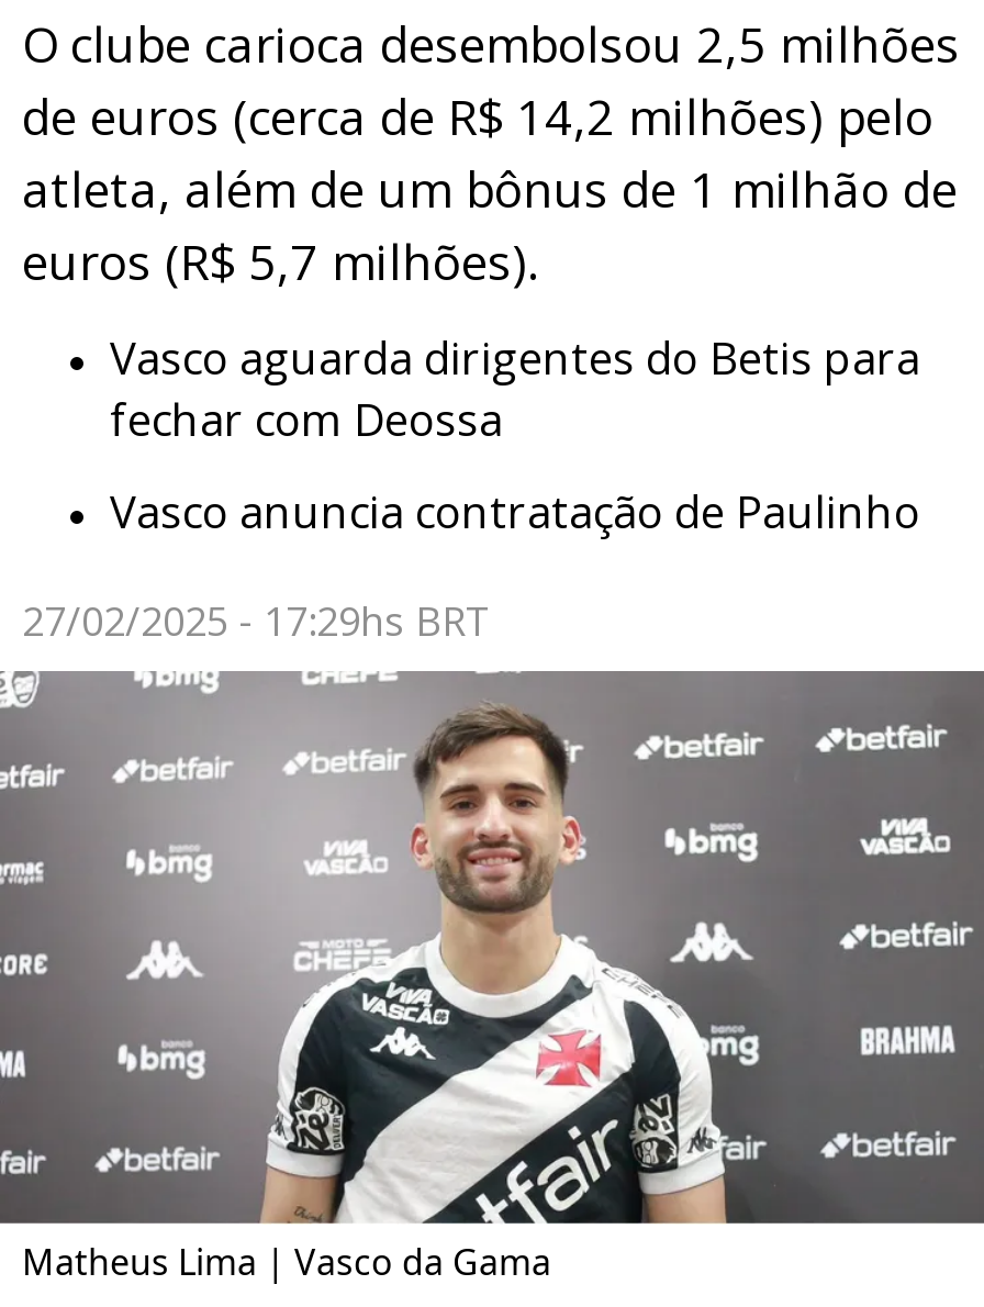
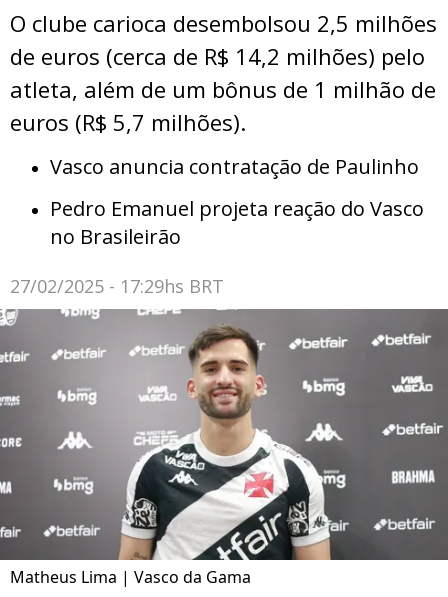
[110,328,920,449] Vasco aguarda dirigentes do Betis para | fechar com Deossa -> none
moved [110,482,920,541] -> [50,153,419,180]: Vasco anuncia contratação de Paulinho
none -> [50,195,424,250] Pedro Emanuel projeta reação do Vasco | no Brasileirão

